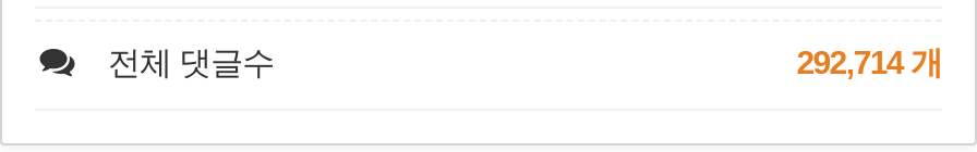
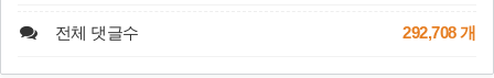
[796,44,942,81] 292,714 개 -> [403,23,476,42] 292,708 개

